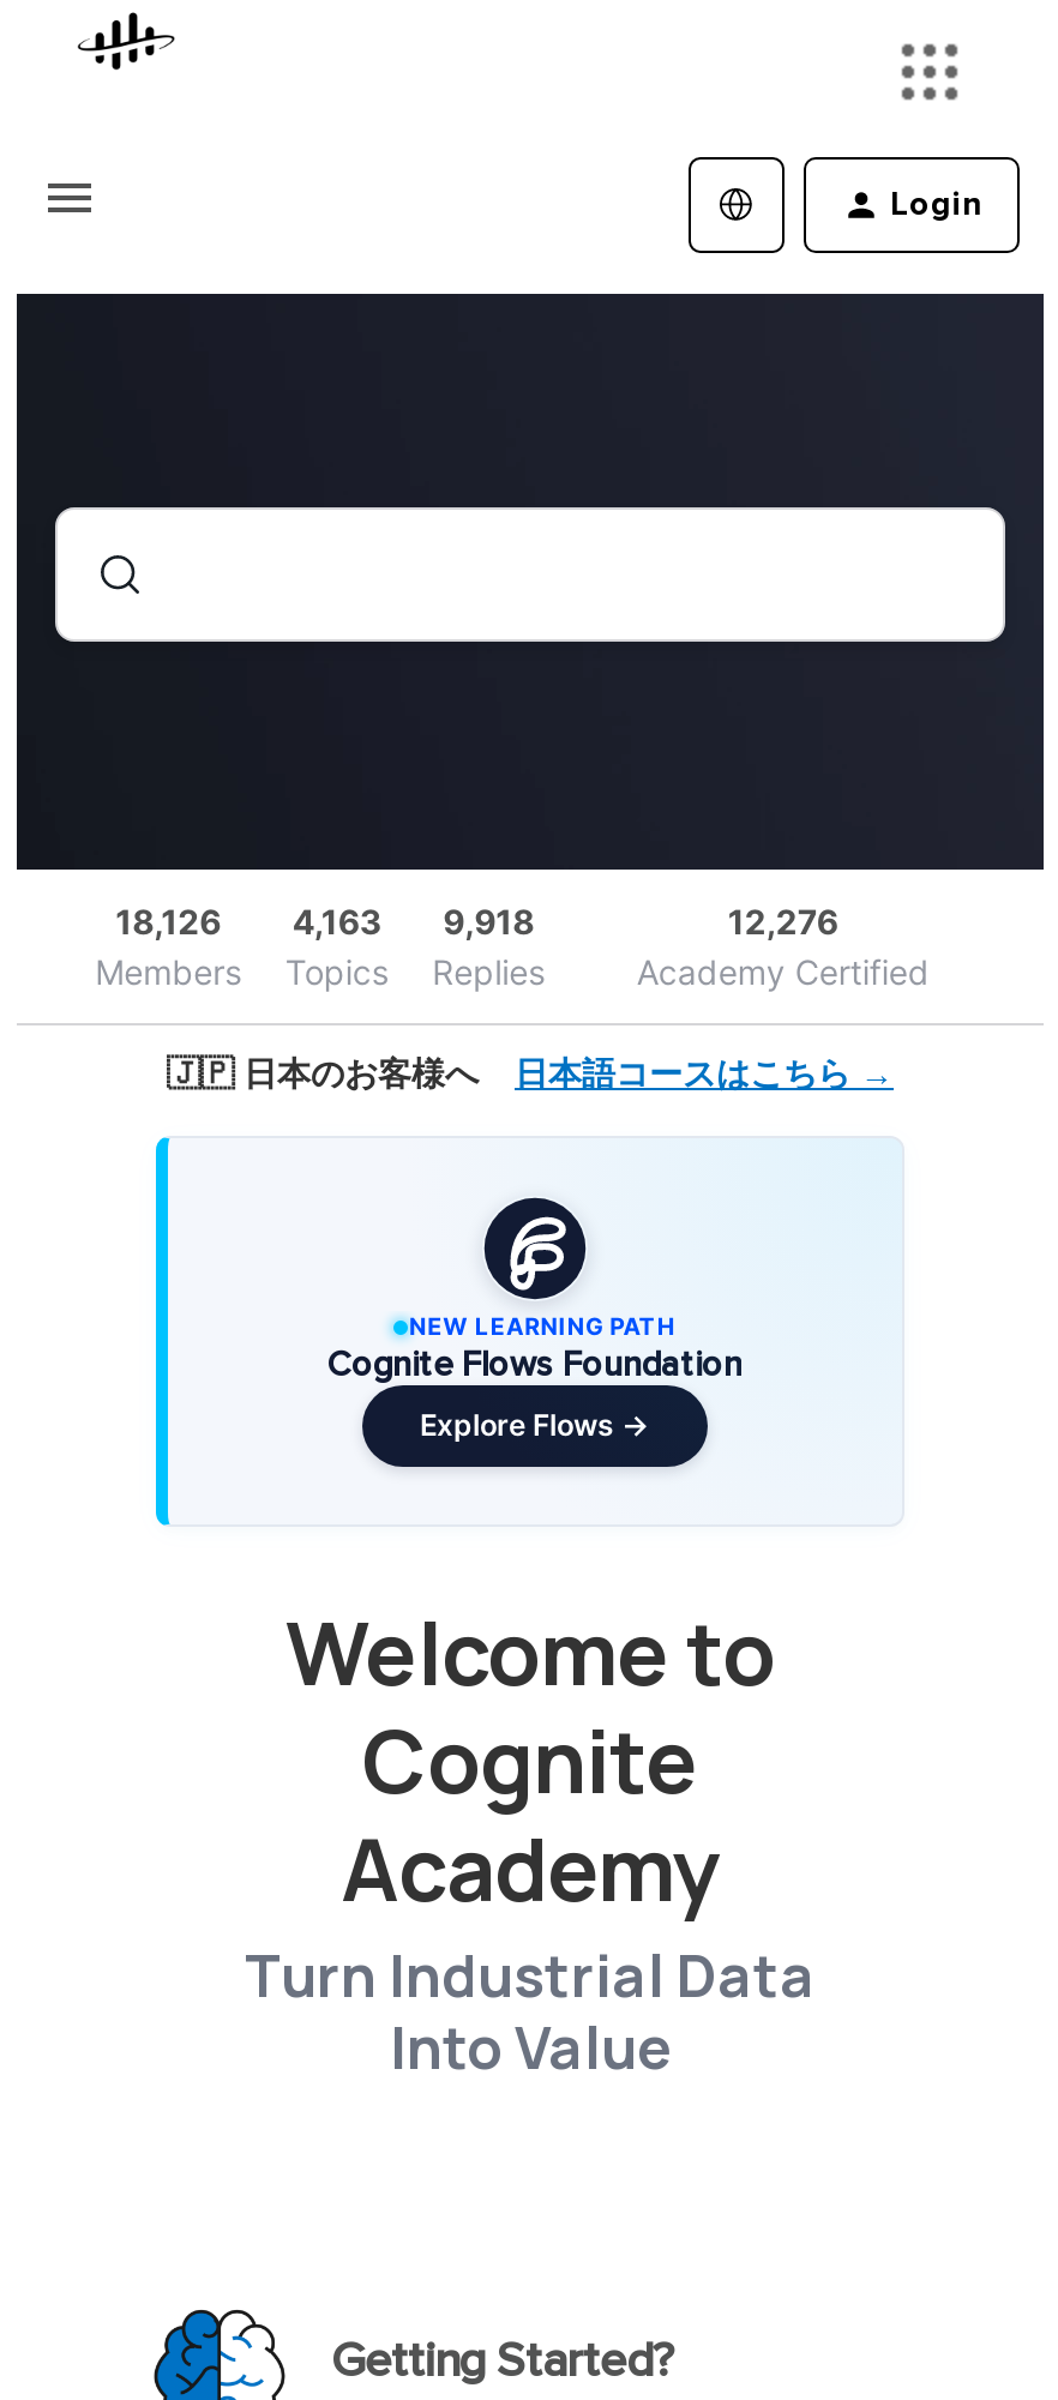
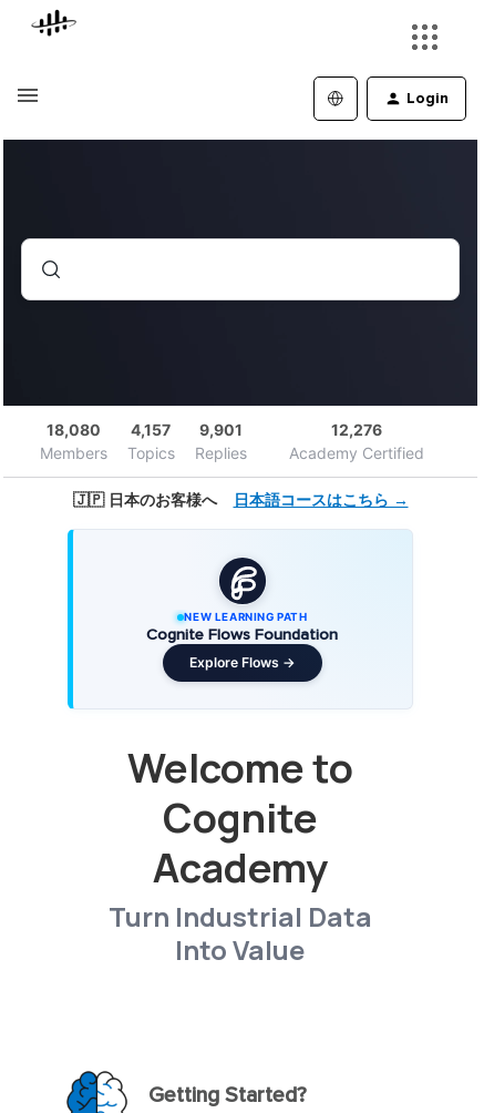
[115,901,221,942] 18,126 -> [46,420,100,439] 18,080
[292,901,381,942] 4,163 -> [131,420,171,439] 4,157
[443,901,534,942] 9,918 -> [199,420,243,439] 9,901

